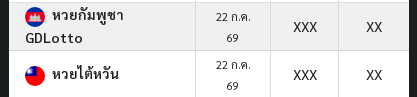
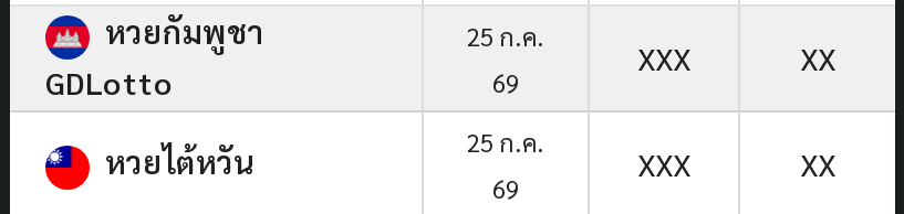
[215,9,250,24] 22 ก.ค. -> [467,19,544,53] 25 ก.ค.
[215,57,250,72] 22 ก.ค. -> [467,125,544,158] 25 ก.ค.

